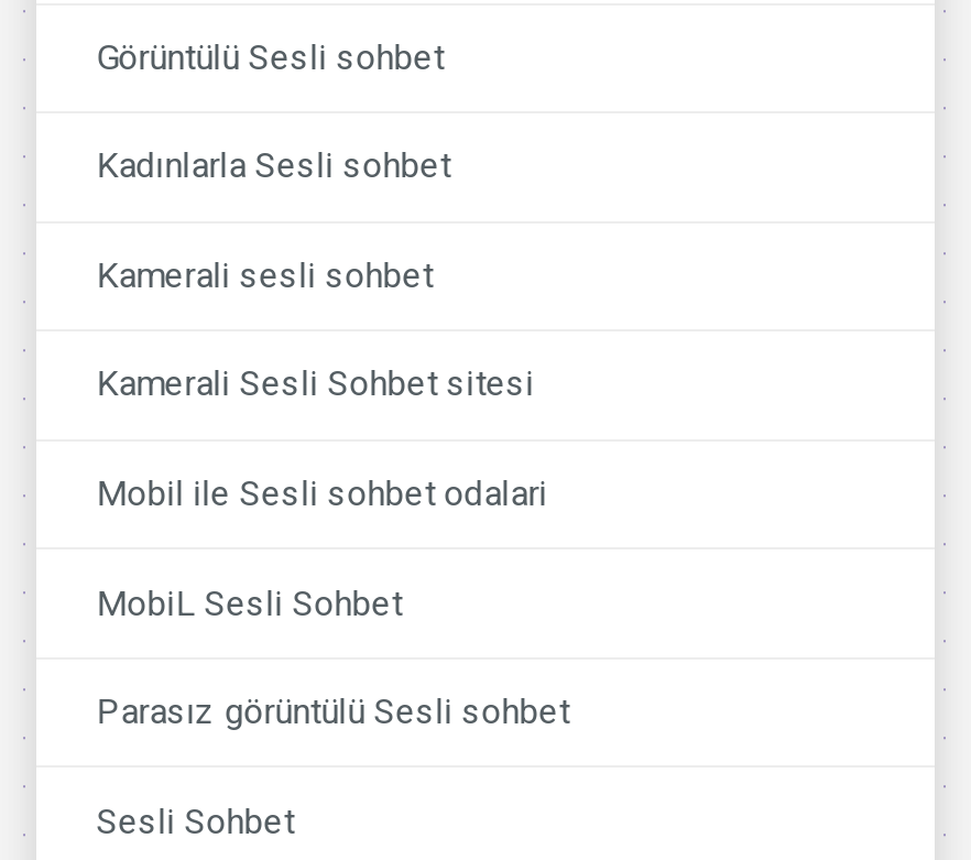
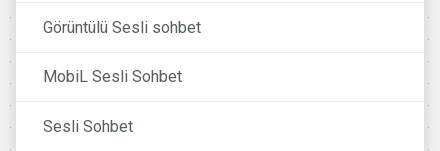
[96,146,548,515] Kadınlarla Sesli sohbet | Kamerali sesli sohbet | Kamerali Sesli Sohbet sitesi | Mobil ile Sesli sohbet odalari -> none
[96,691,570,733] Parasız görüntülü Sesli sohbet -> none

